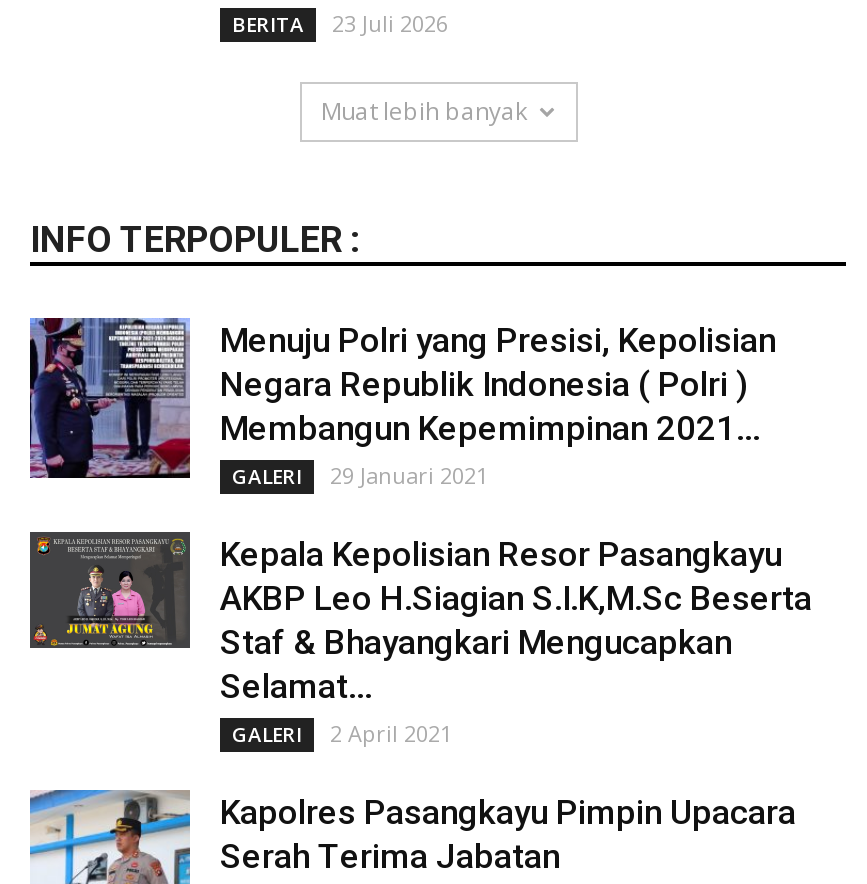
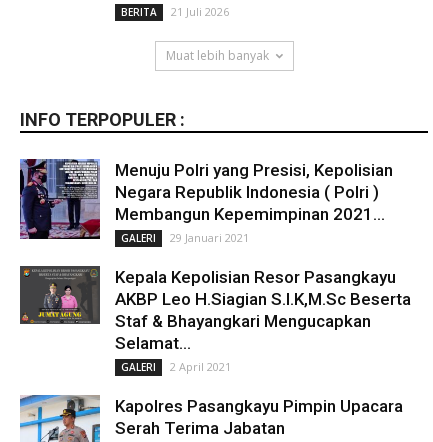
[232,8,448,38] BERITA 23 Juli 2026 -> [121,4,229,19] BERITA 21 Juli 2026

